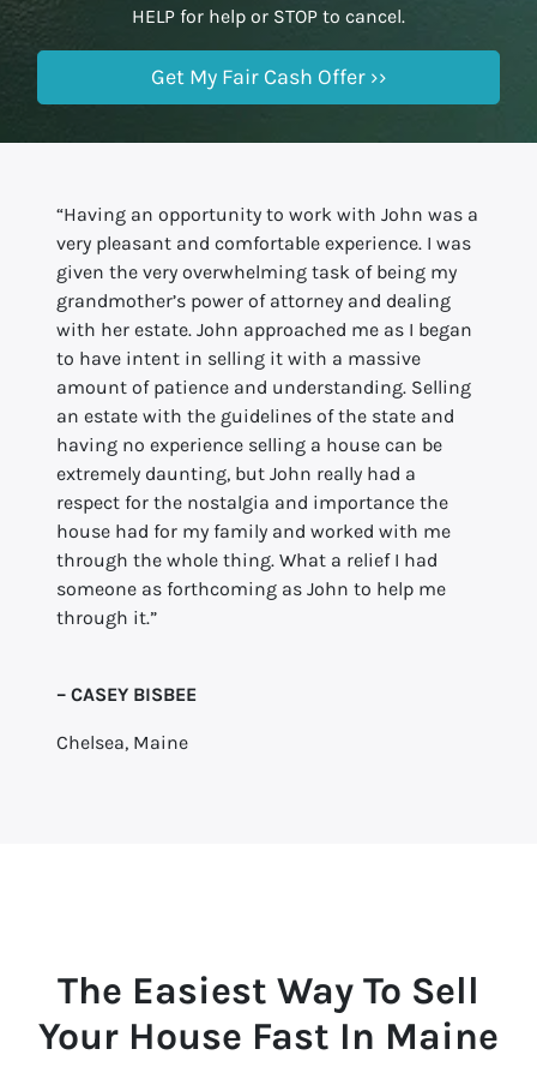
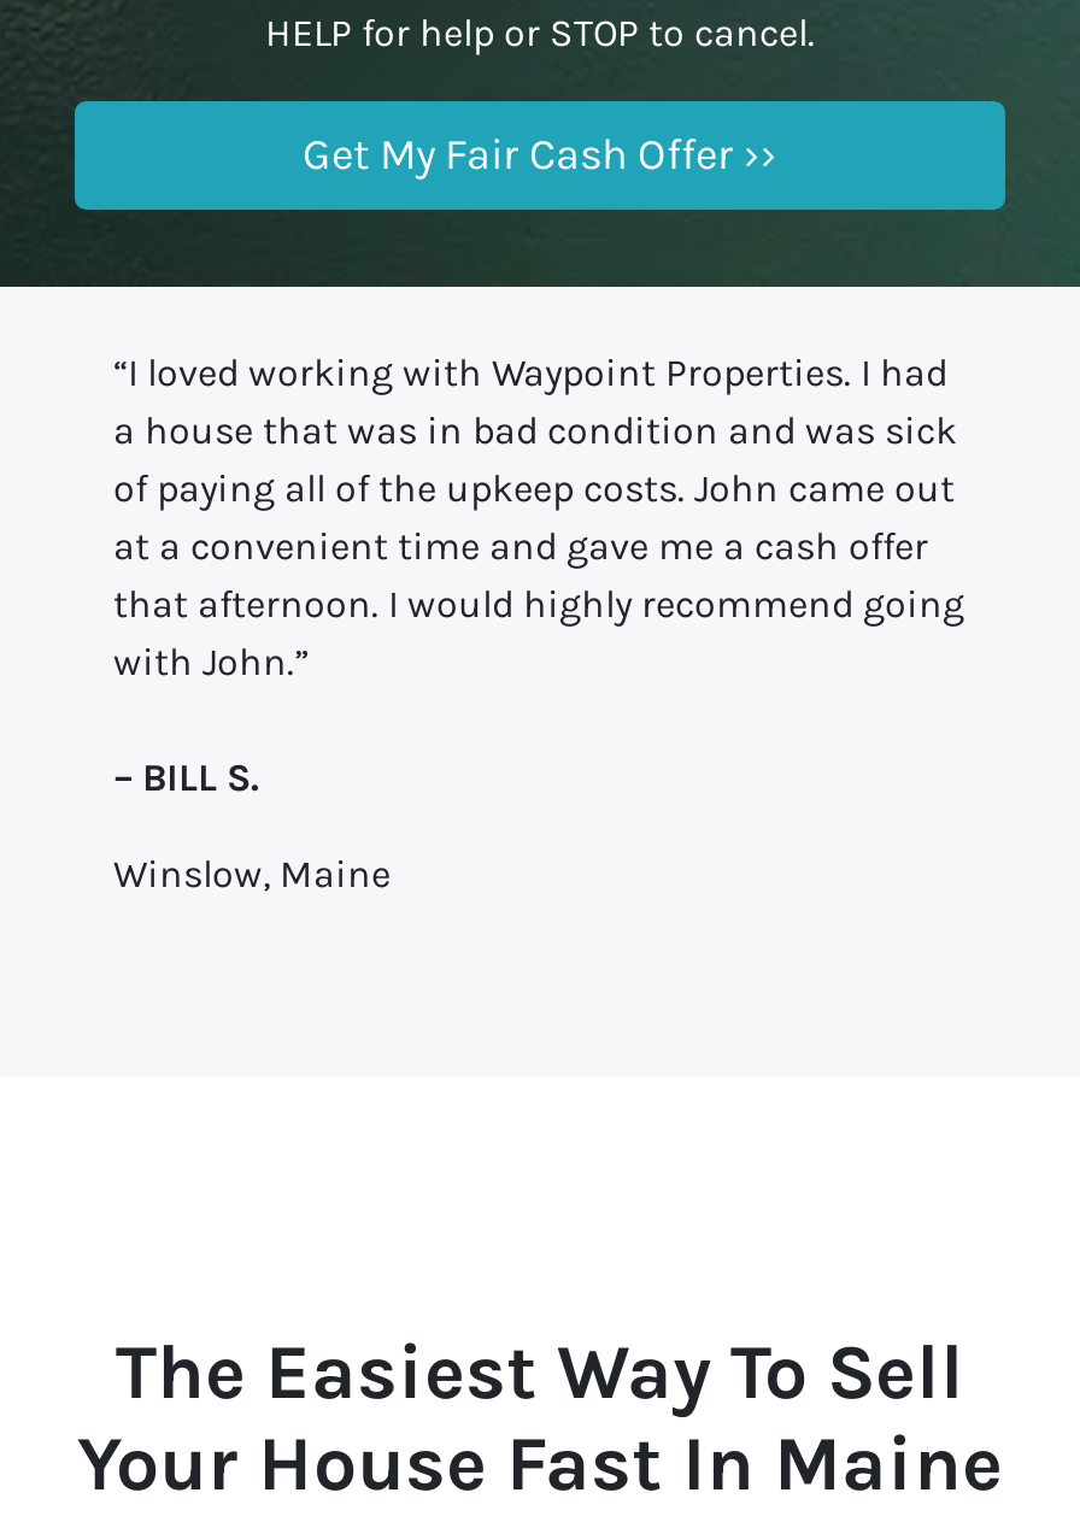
[56,203,478,629] “Having an opportunity to work with John was a | very pleasant and comfortable experience. I was | given the very overwhelming task of being my | grandmother’s power of attorney and dealing | with her estate. John approached me as I began | to have intent in selling it with a massive | amount of patience and understanding. Selling | an estate with the guidelines of the state and | having no experience selling a house can be | extremely daunting, but John really had a | respect for the nostalgia and importance the | house had for my family and worked with me | through the whole thing. What a relief I had | someone as forthcoming as John to help me | through it.” -> [113,349,964,684] “I loved working with Waypoint Properties. I had | a house that was in bad condition and was sick | of paying all of the upkeep costs. John came out | at a convenient time and gave me a cash offer | that afternoon. I would highly recommend going | with John.”
[56,683,197,706] – CASEY BISBEE -> [113,754,258,800] – BILL S.
[56,731,188,754] Chelsea, Maine -> [113,851,391,897] Winslow, Maine

